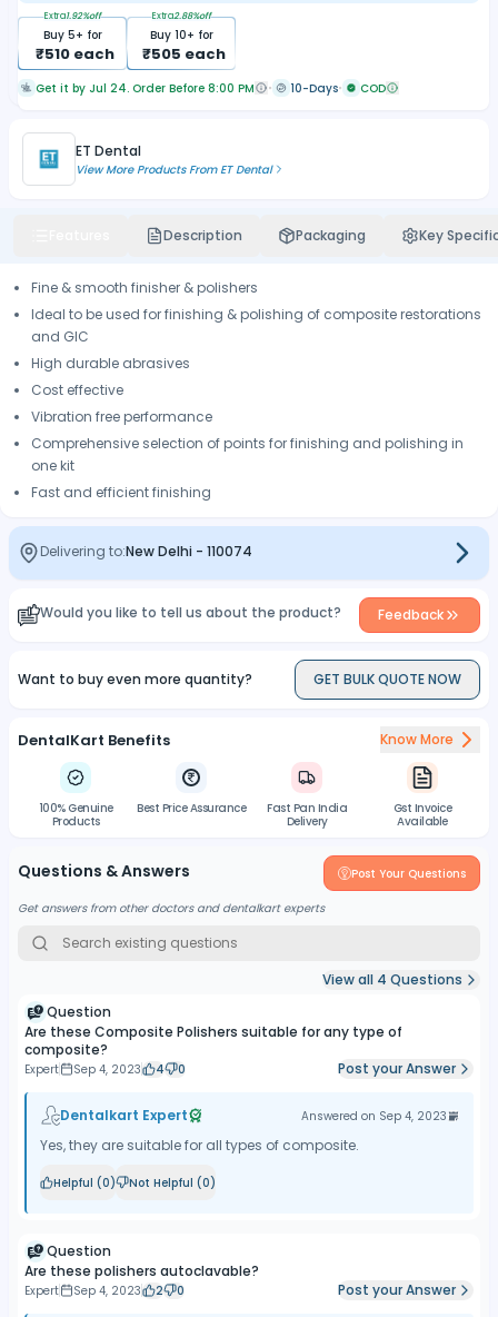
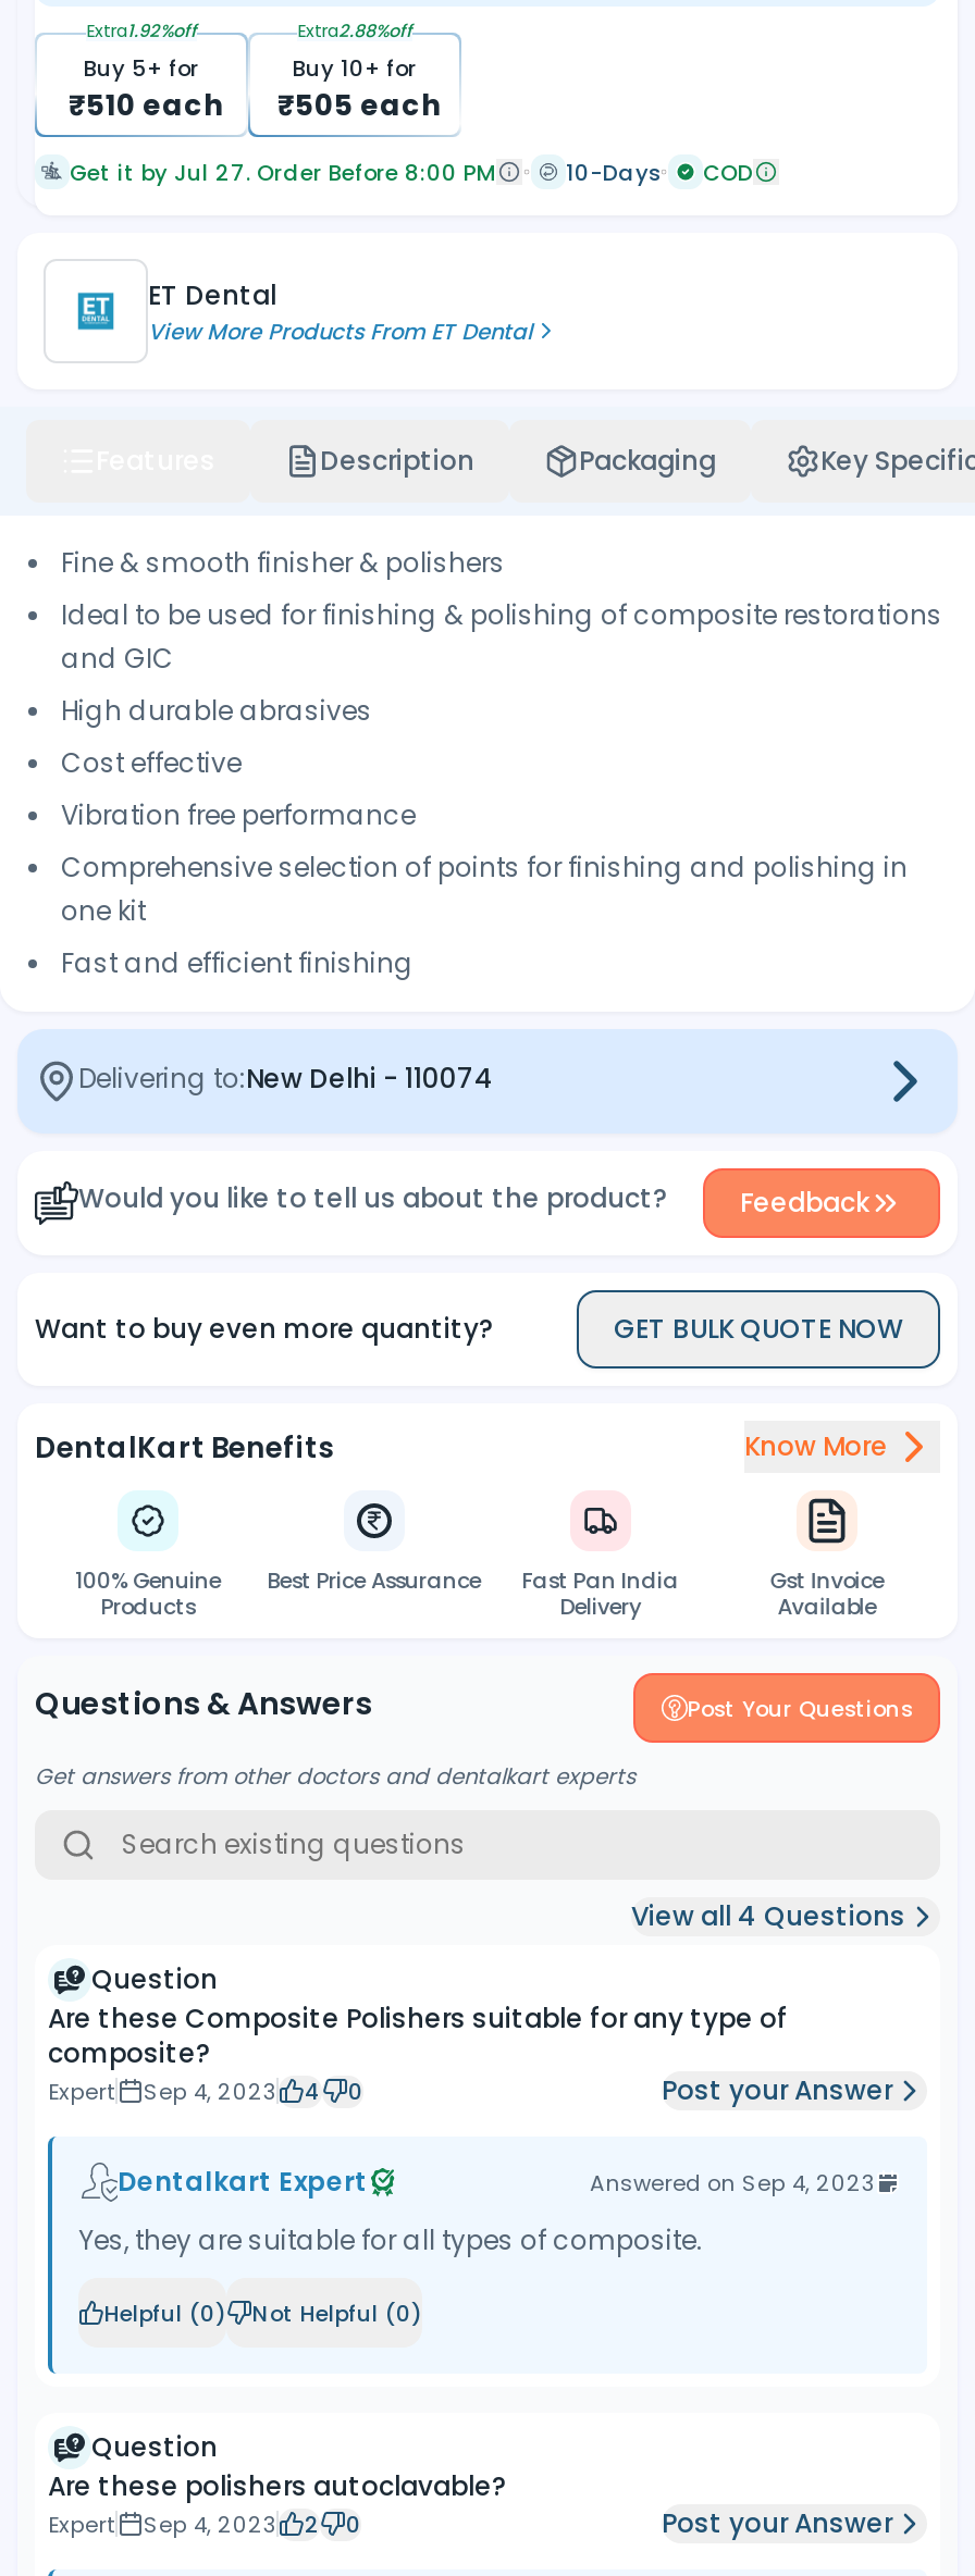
[36,80,255,96] Get it by Jul 24. Order Before 8:00 PM -> [70,156,496,188] Get it by Jul 27. Order Before 8:00 PM

